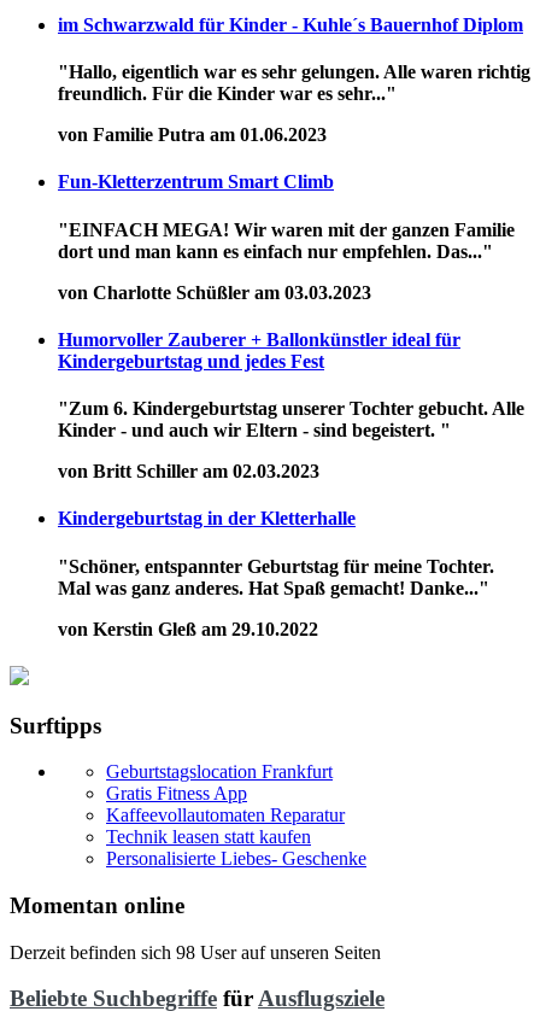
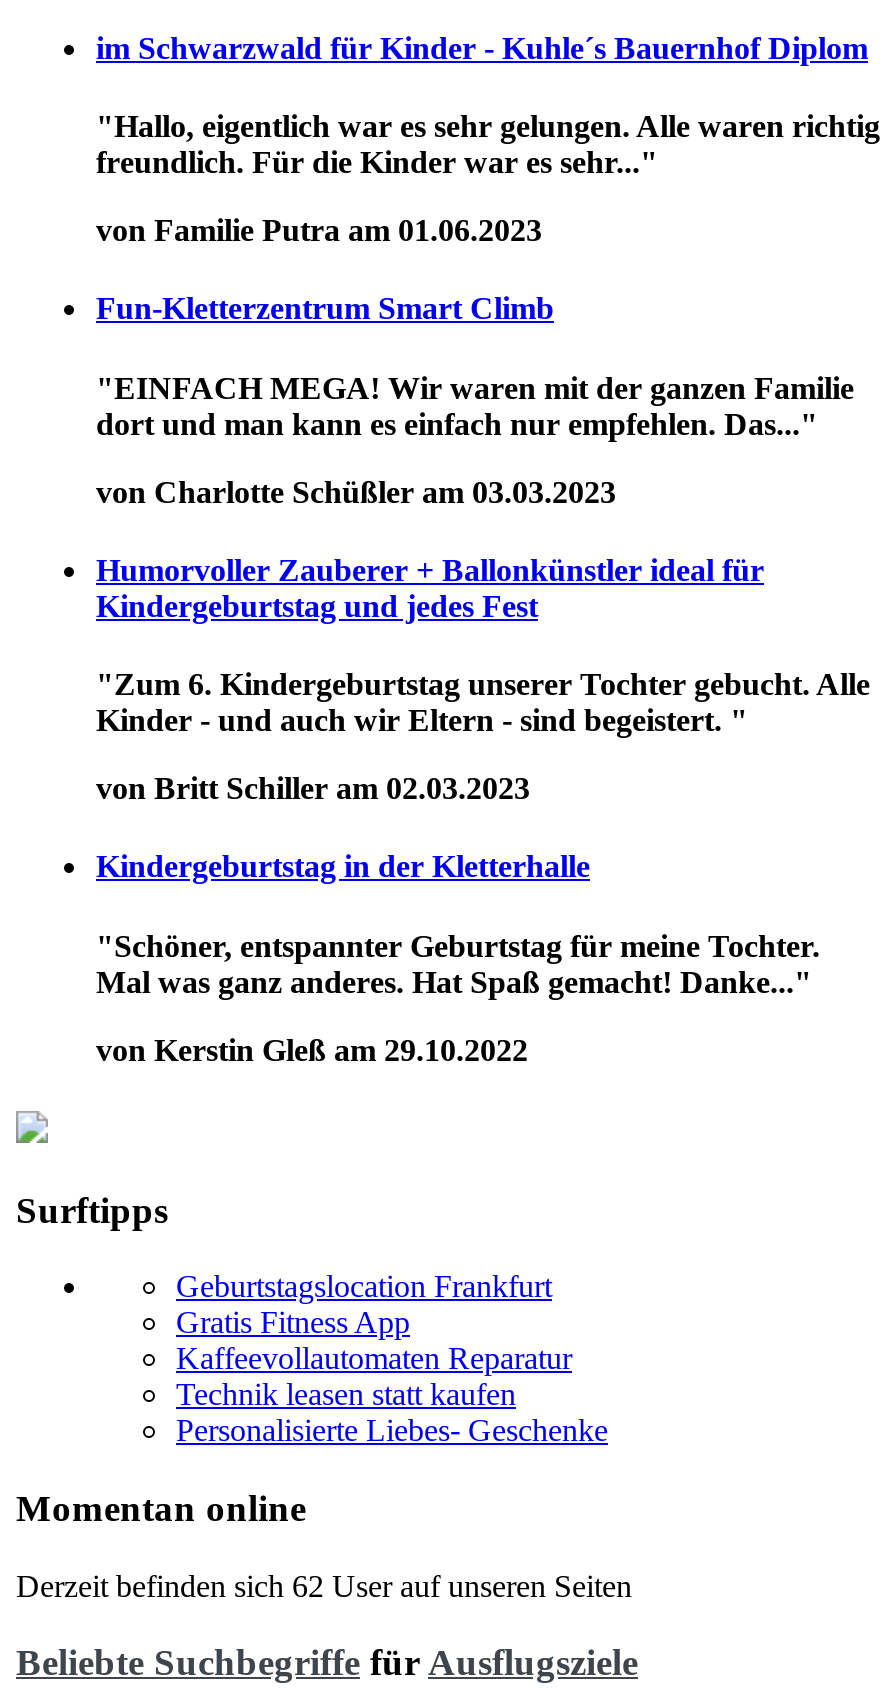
[10,942,381,962] Derzeit befinden sich 98 User auf unseren Seiten -> [16,1568,632,1602] Derzeit befinden sich 62 User auf unseren Seiten

